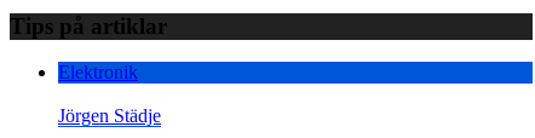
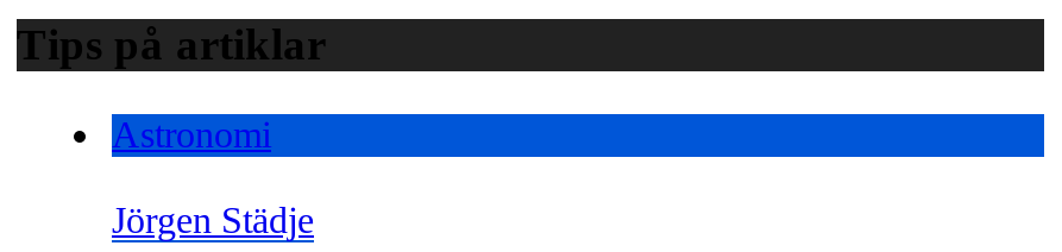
[58,62,138,83] Elektronik -> [112,115,271,156] Astronomi

